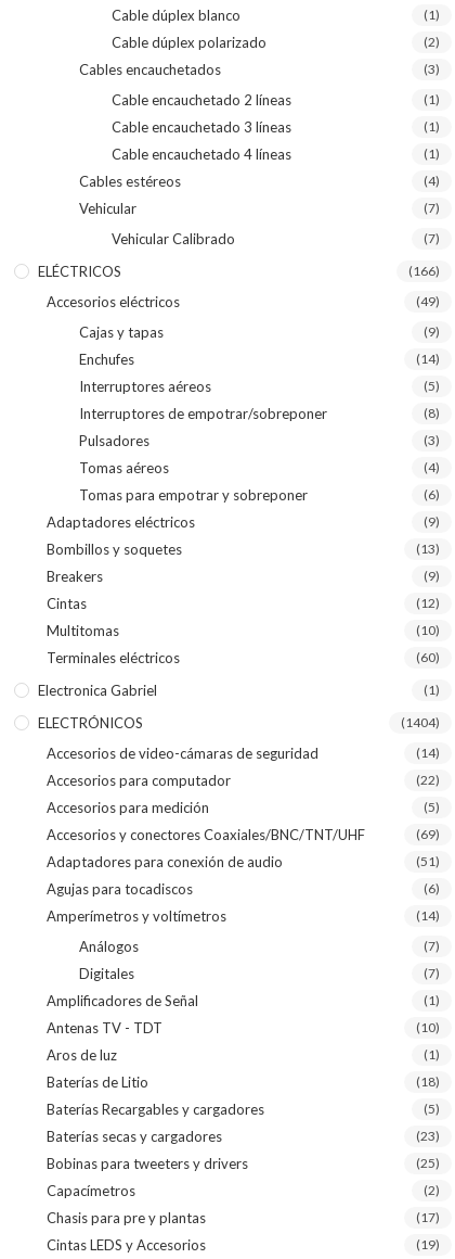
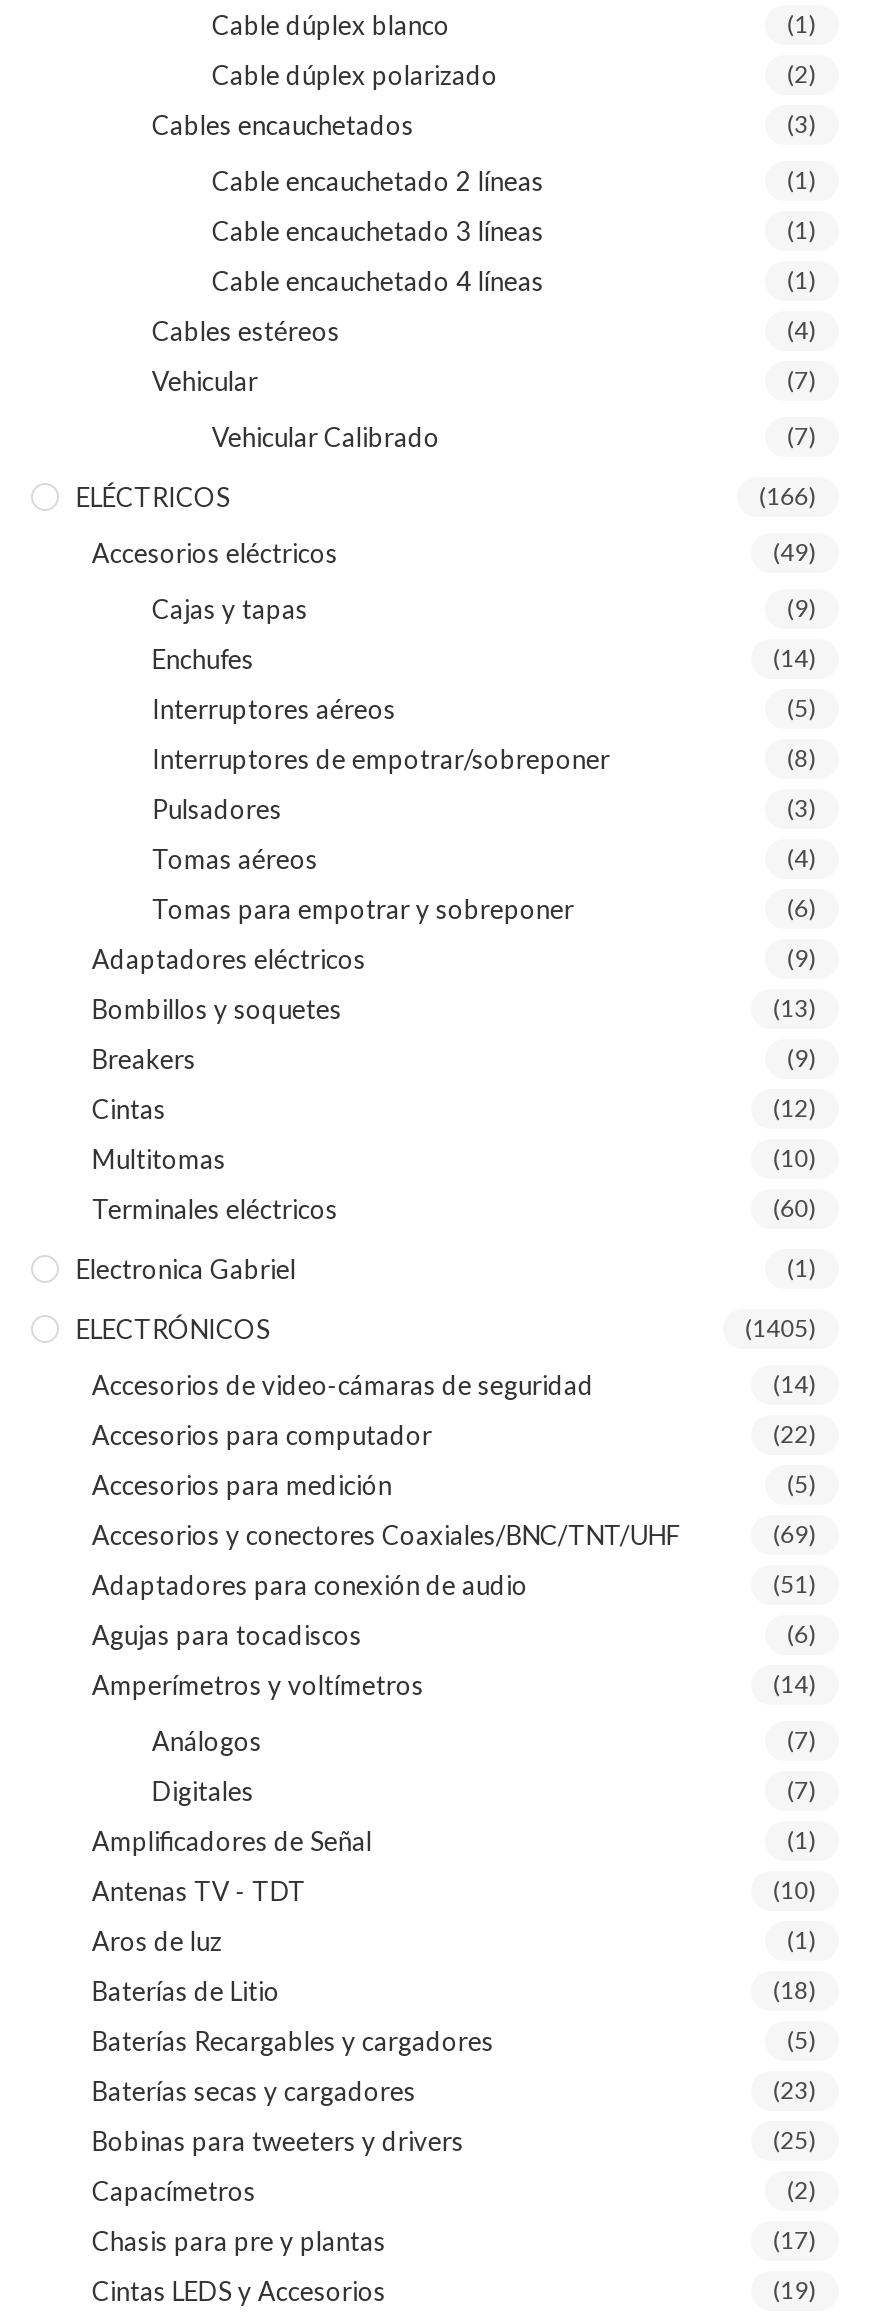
[400,715,439,731] (1404) -> [744,1314,816,1344] (1405)

